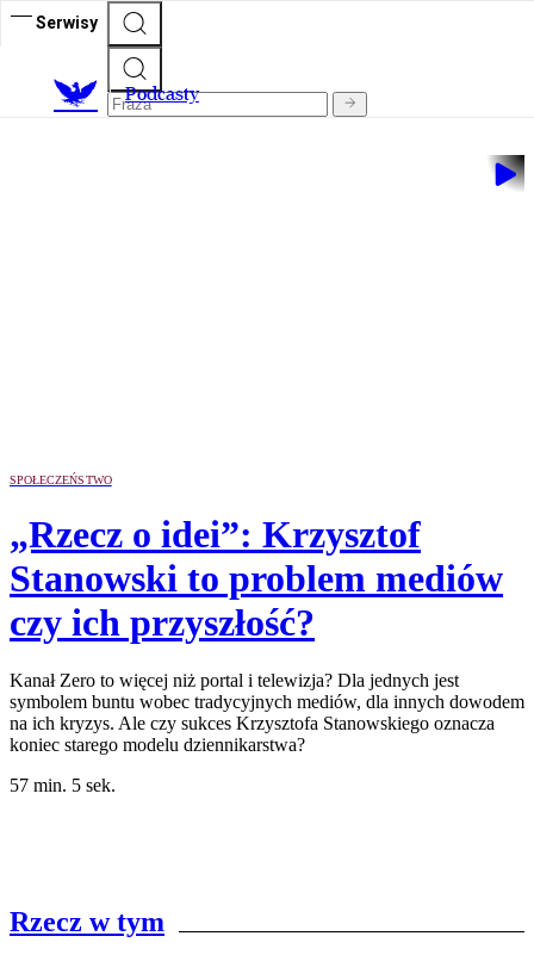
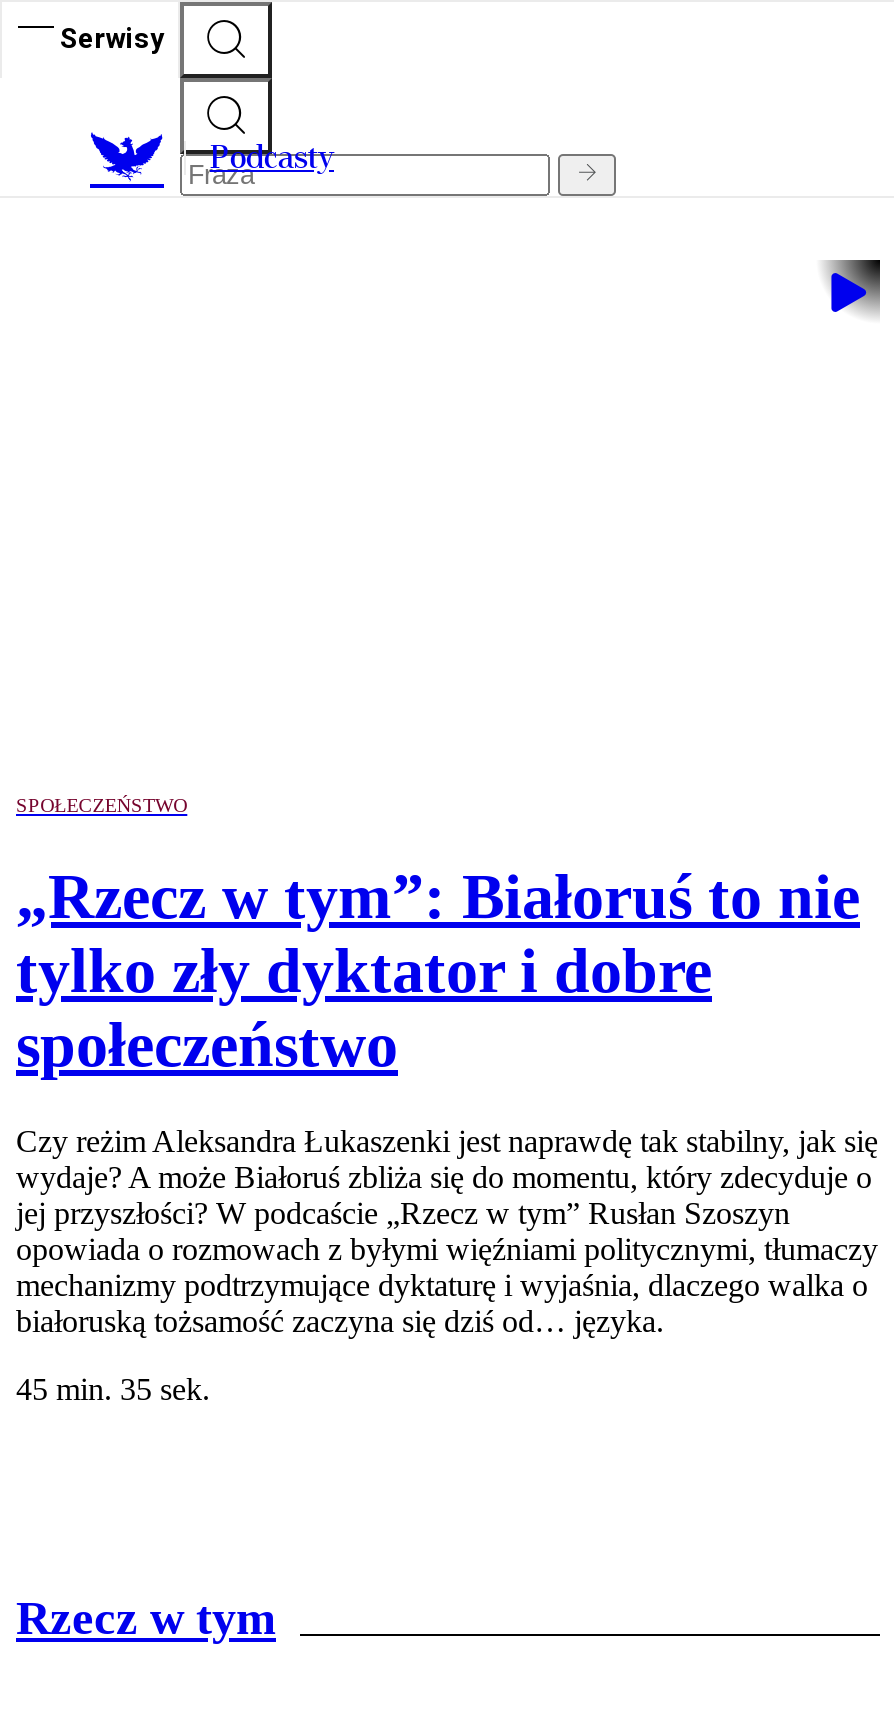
[10,513,503,644] „Rzecz o idei”: Krzysztof | Stanowski to problem mediów | czy ich przyszłość? -> [16,860,860,1080] „Rzecz w tym”: Białoruś to nie | tylko zły dyktator i dobre | społeczeństwo
[10,671,524,755] Kanał Zero to więcej niż portal i telewizja? Dla jednych jest | symbolem buntu wobec tradycyjnych mediów, dla innych dowodem | na ich kryzys. Ale czy sukces Krzysztofa Stanowskiego oznacza | koniec starego modelu dziennikarstwa? -> [16,1125,878,1339] Czy reżim Aleksandra Łukaszenki jest naprawdę tak stabilny, jak się | wydaje? A może Białoruś zbliża się do momentu, który zdecyduje o | jej przyszłości? W podcaście „Rzecz w tym” Rusłan Szoszyn | opowiada o rozmowach z byłymi więźniami politycznymi, tłumaczy | mechanizmy podtrzymujące dyktaturę i wyjaśnia, dlaczego walka o | białoruską tożsamość zaczyna się dziś od… języka.
[10,776,116,796] 57 min. 5 sek. -> [16,1373,210,1407] 45 min. 35 sek.

